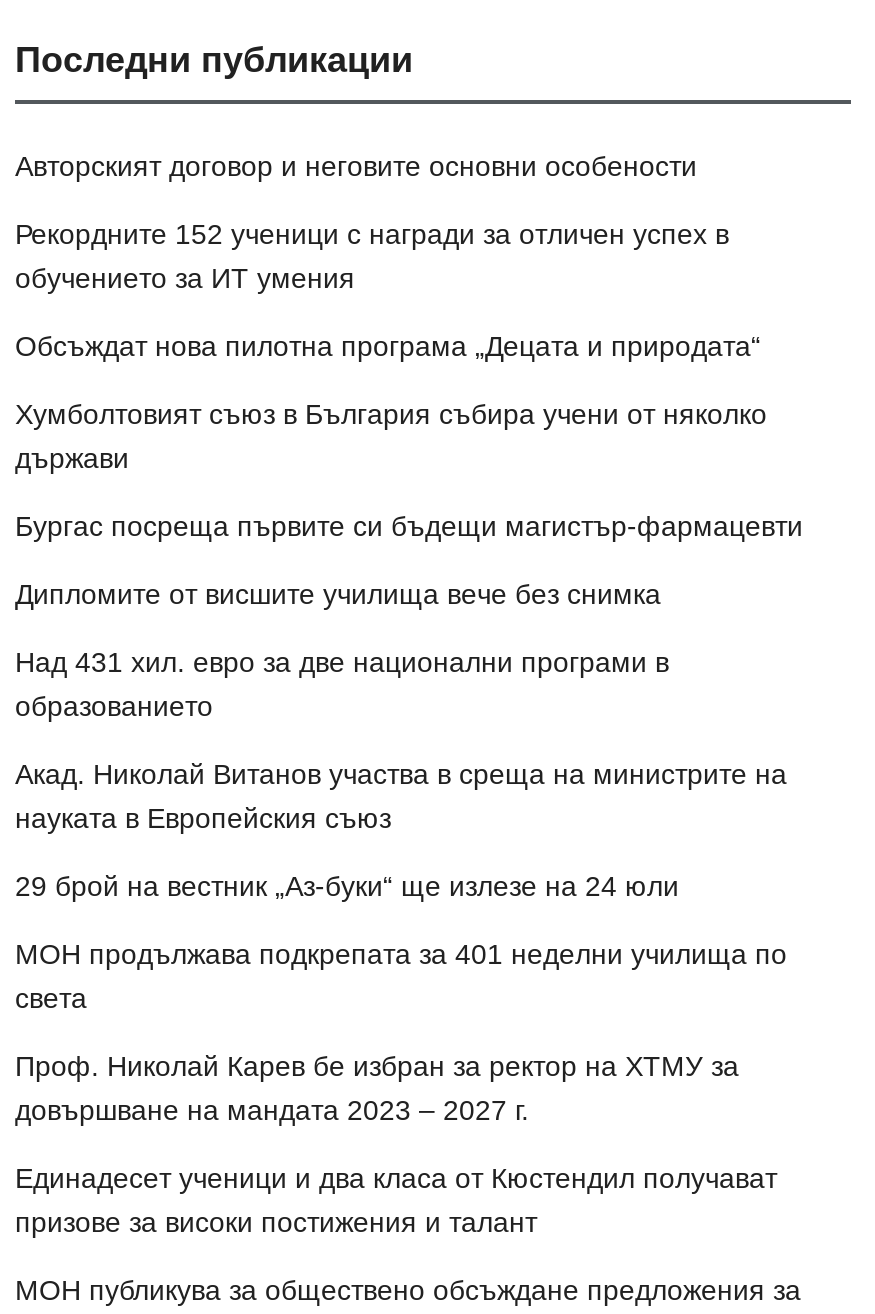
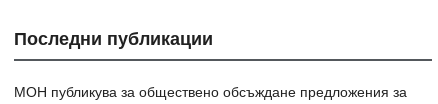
[15,150,803,1238] Авторският договор и неговите основни особености | Рекордните 152 ученици с награди за отличен успех в | обучението за ИТ умения | Обсъждат нова пилотна програма „Децата и природата“ | Хумболтовият съюз в България събира учени от няколко | държави | Бургас посреща първите си бъдещи магистър-фармацевти | Дипломите от висшите училища вече без снимка | Над 431 хил. евро за две национални програми в | образованието | Акад. Николай Витанов участва в среща на министрите на | науката в Европейския съюз | 29 брой на вестник „Аз-буки“ ще излезе на 24 юли | МОН продължава подкрепата за 401 неделни училища по | света | Проф. Николай Карев бе избран за ректор на ХТМУ за | довършване на мандата 2023 – 2027 г. | Единадесет ученици и два класа от Кюстендил получават | призове за високи постижения и талант -> none

